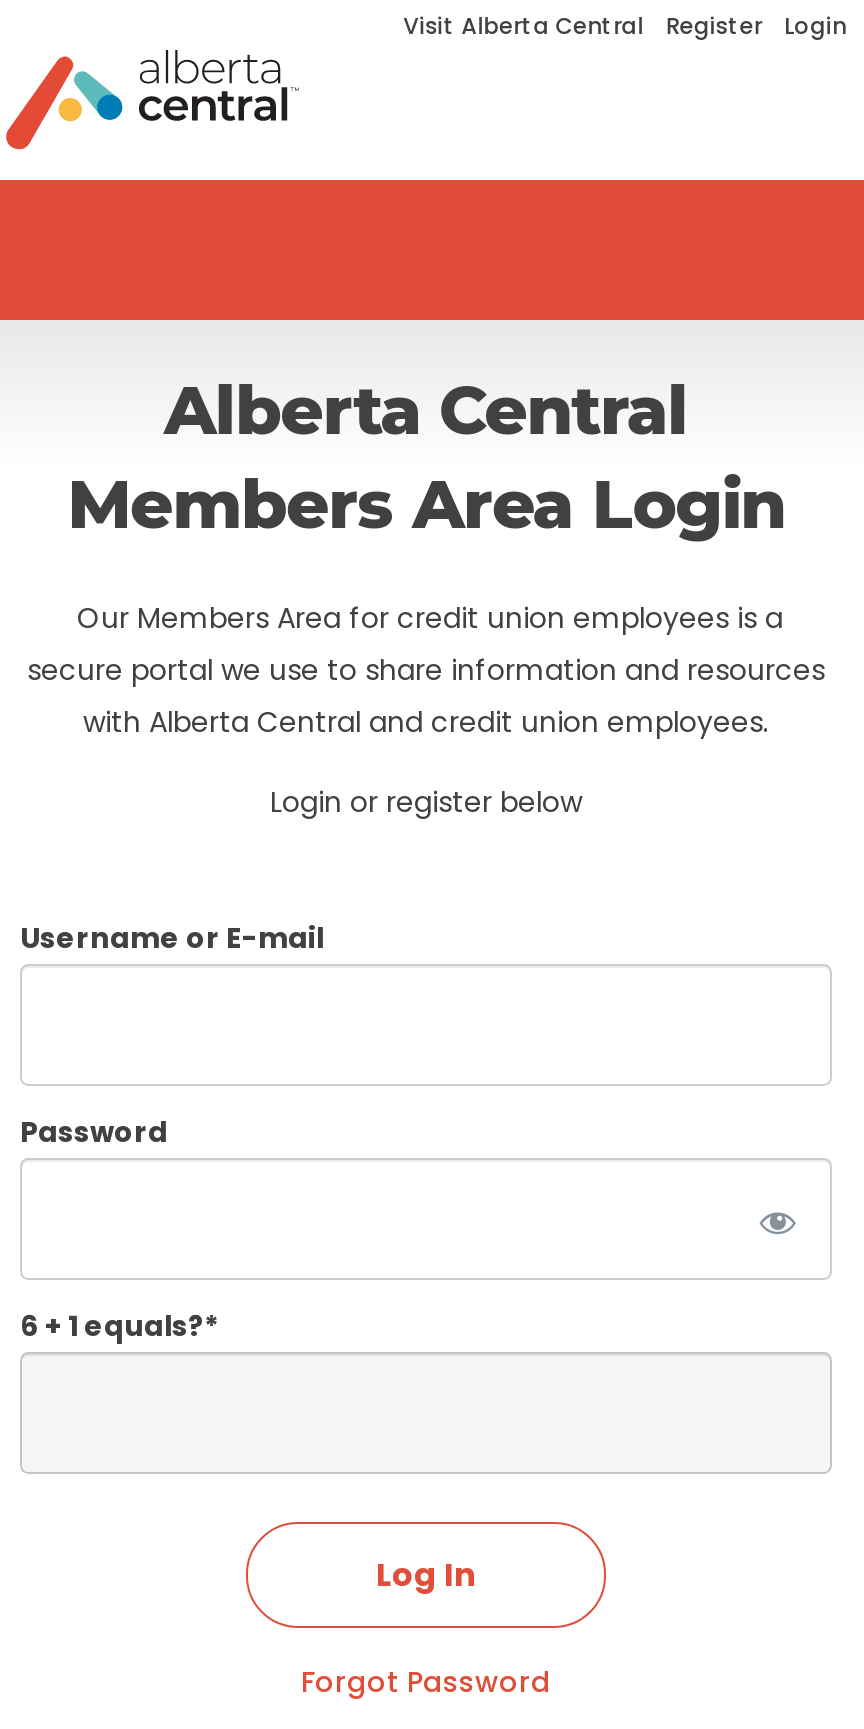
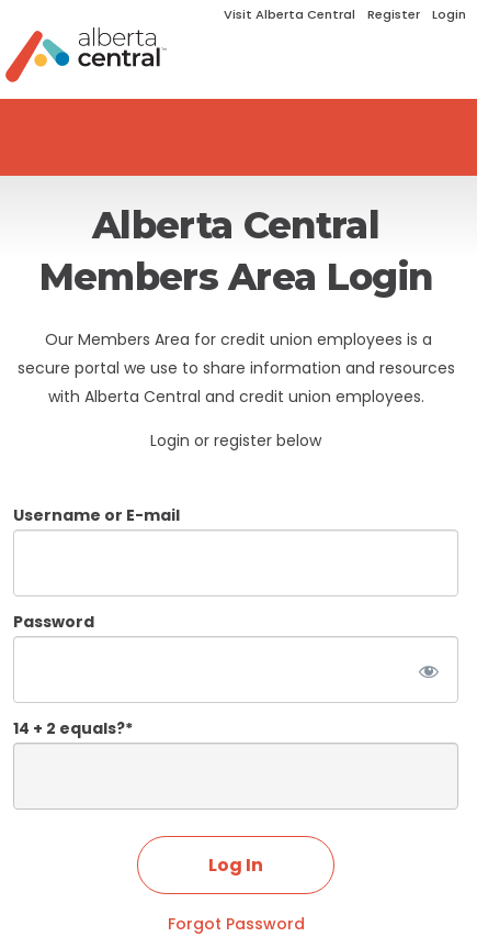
[20,1306,218,1346] 6 + 1 equals?* -> [13,717,133,739] 14 + 2 equals?*

